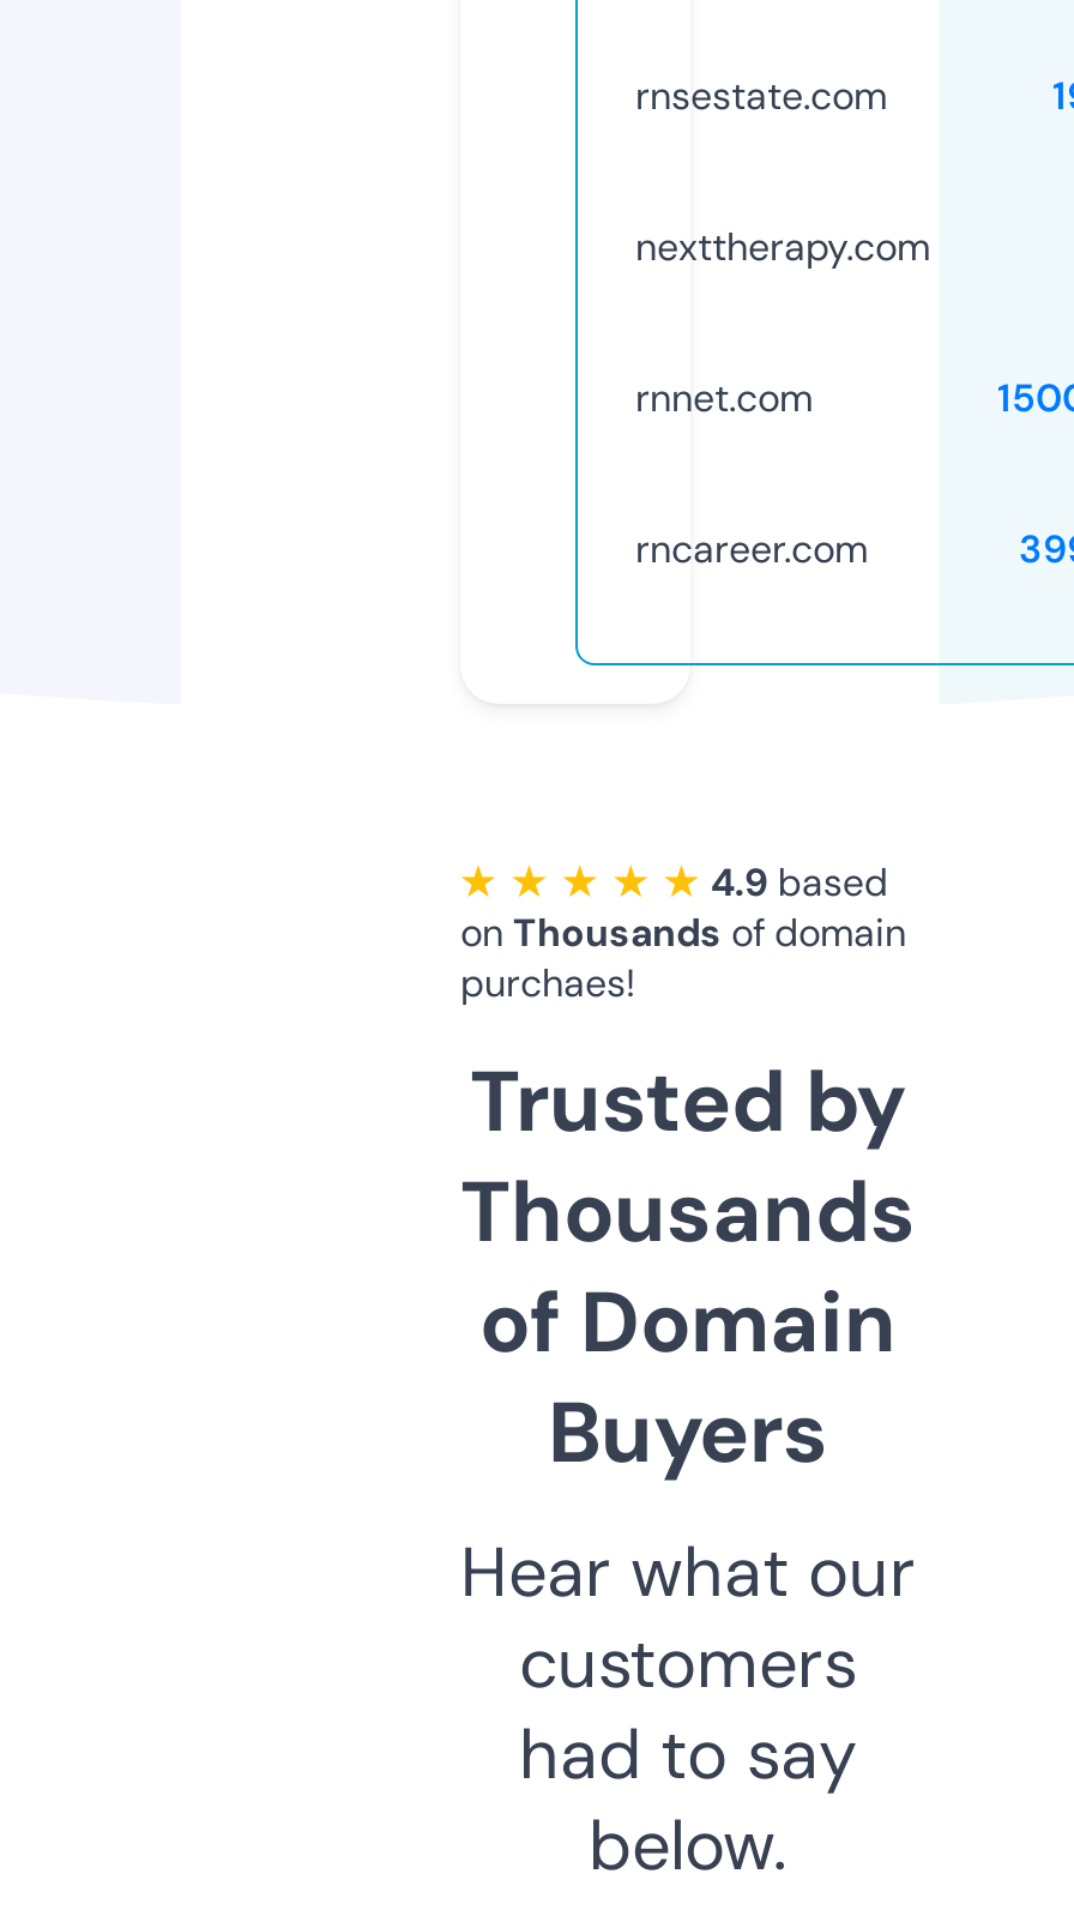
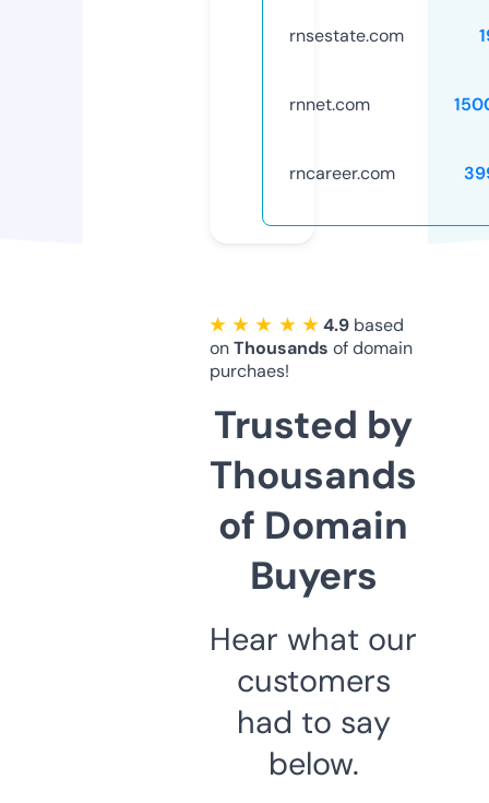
[635,221,930,272] nexttherapy.com -> none

